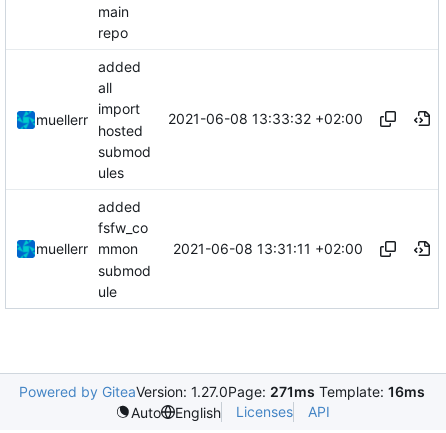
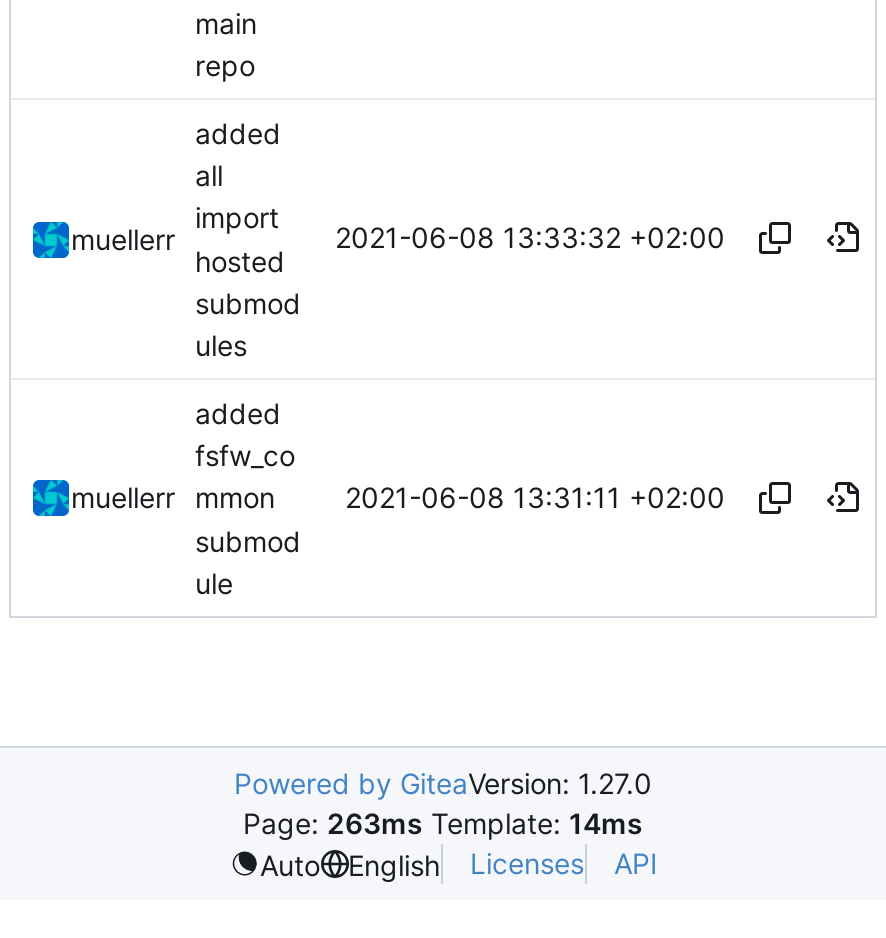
[19,383,425,400] Powered by GiteaVersion: 1.27.0Page: 271ms Template: 16ms -> [234,766,652,840] Powered by GiteaVersion: 1.27.0 | Page: 263ms Template: 14ms

